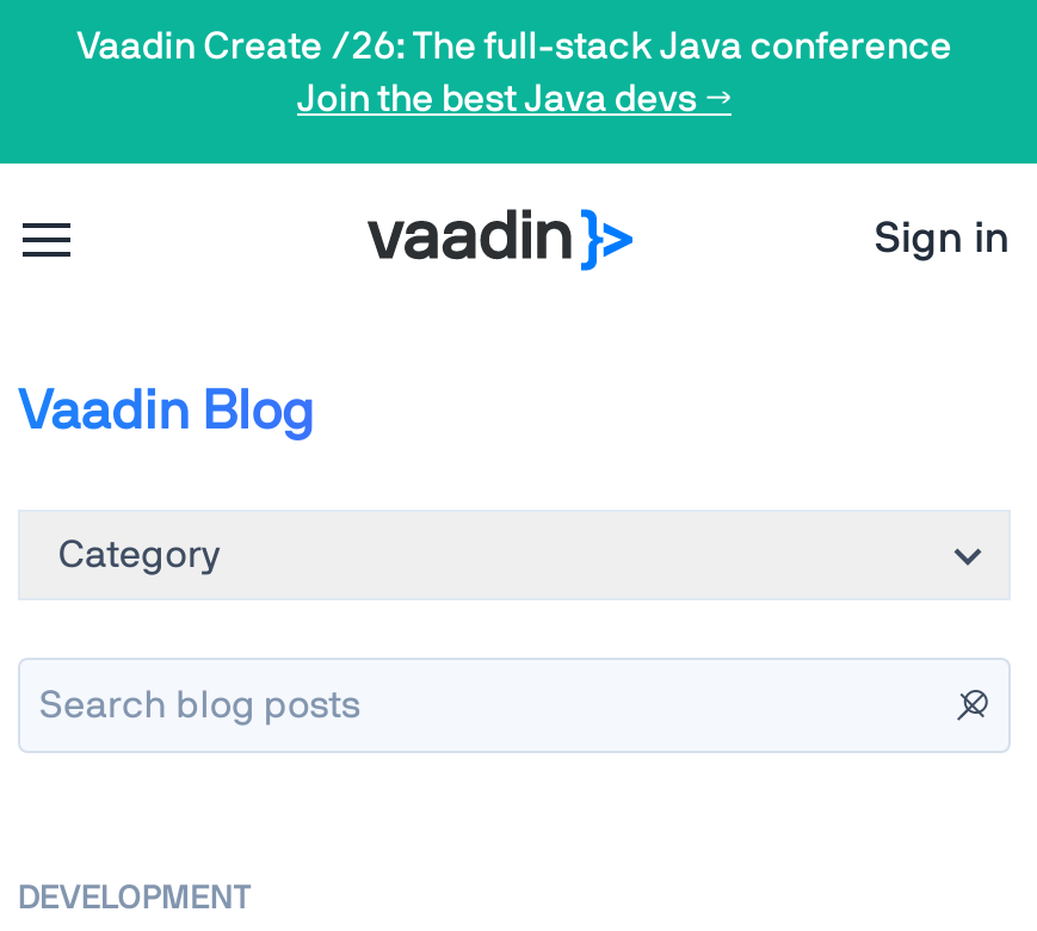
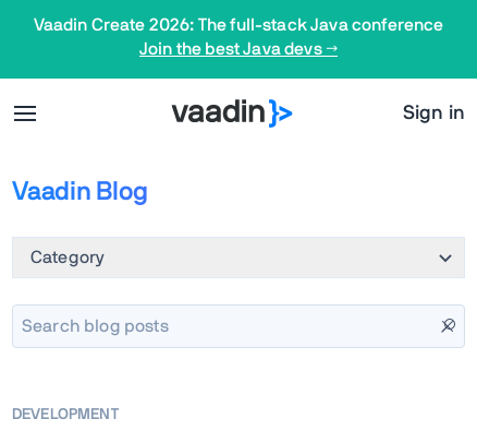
[77,27,952,66] Vaadin Create /26: The full-stack Java conference -> [33,16,444,34] Vaadin Create 2026: The full-stack Java conference

